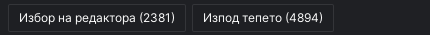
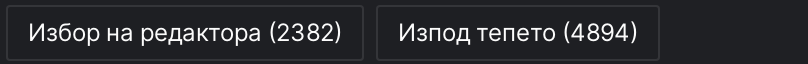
[19,10,175,25] Избор на редактора (2381) -> [28,17,342,47] Избор на редактора (2382)

